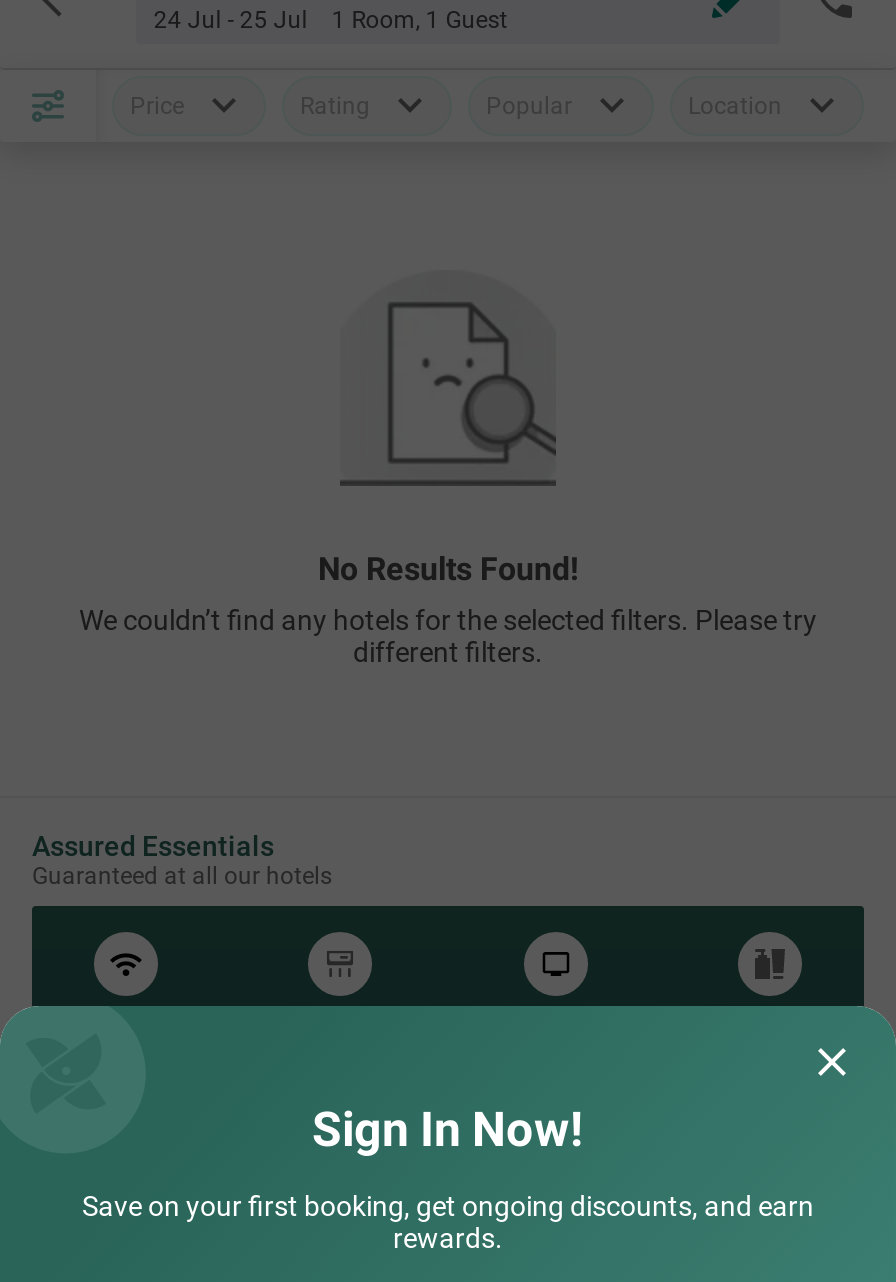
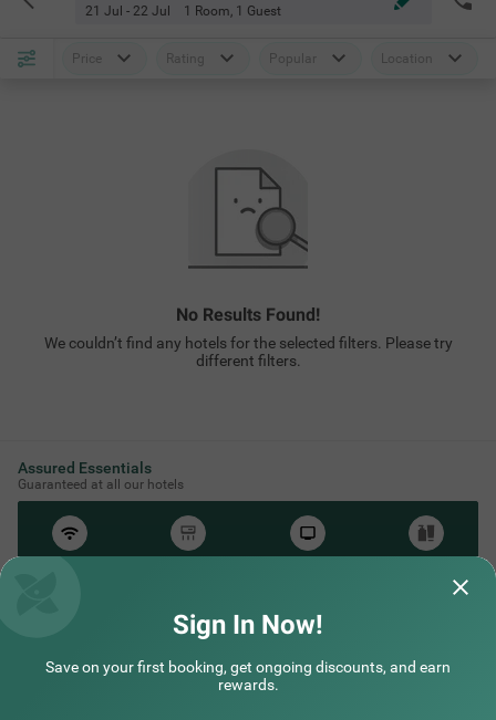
[154,6,508,34] 24 Jul - 25 Jul 1 Room, 1 Guest -> [85,3,281,19] 21 Jul - 22 Jul 1 Room, 1 Guest

